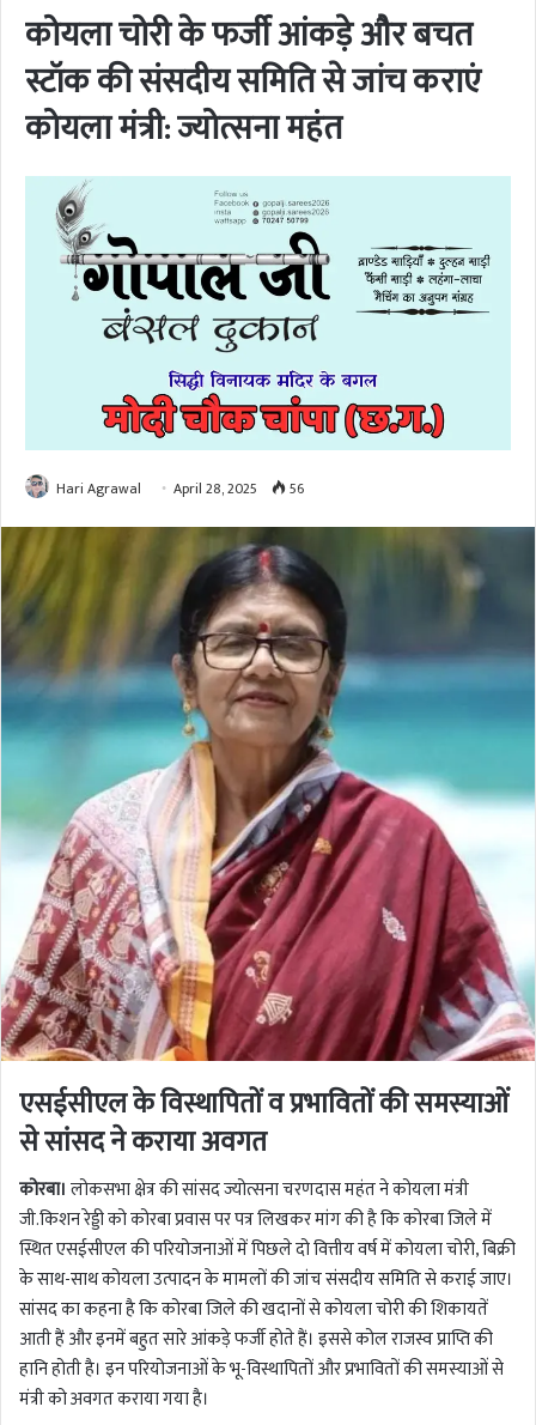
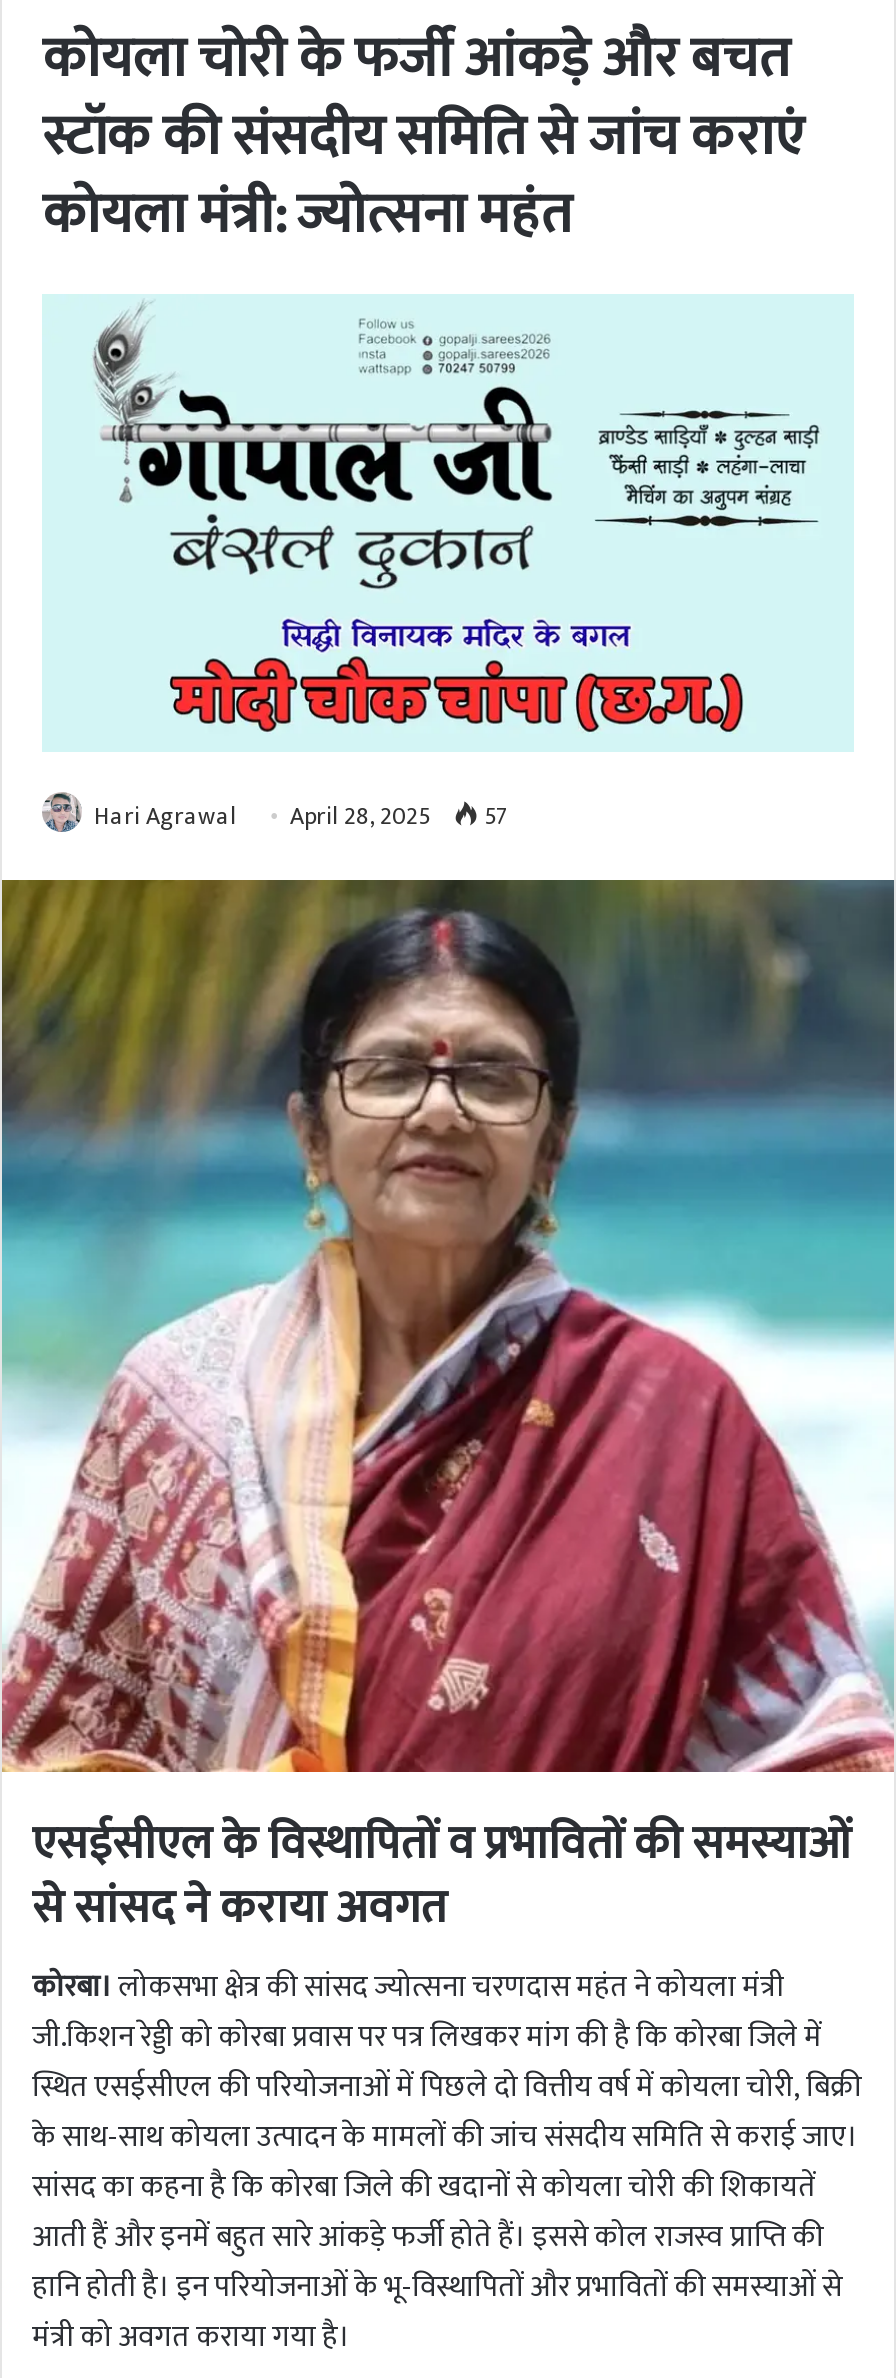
[56,476,304,500] Hari Agrawal April 28, 2025 56 -> [94,795,508,835] Hari Agrawal April 28, 2025 57

